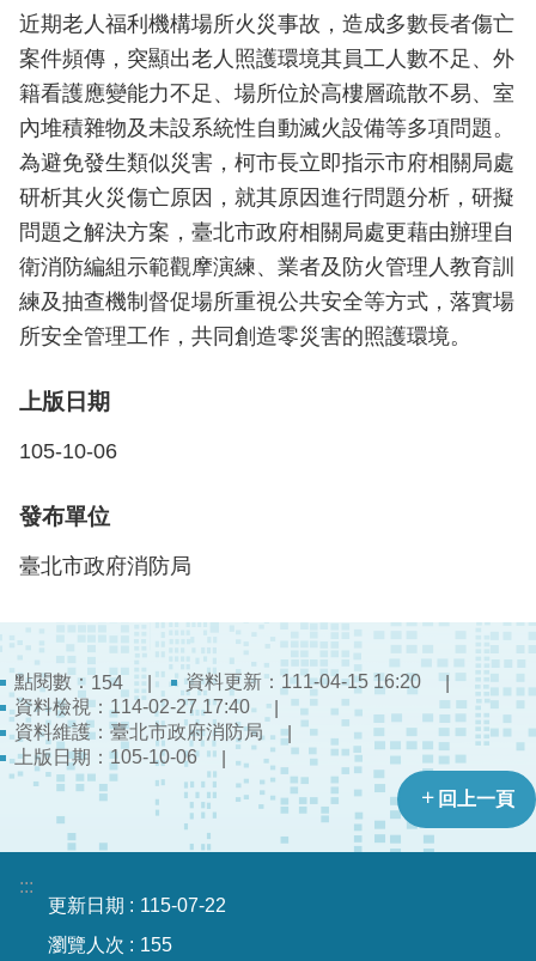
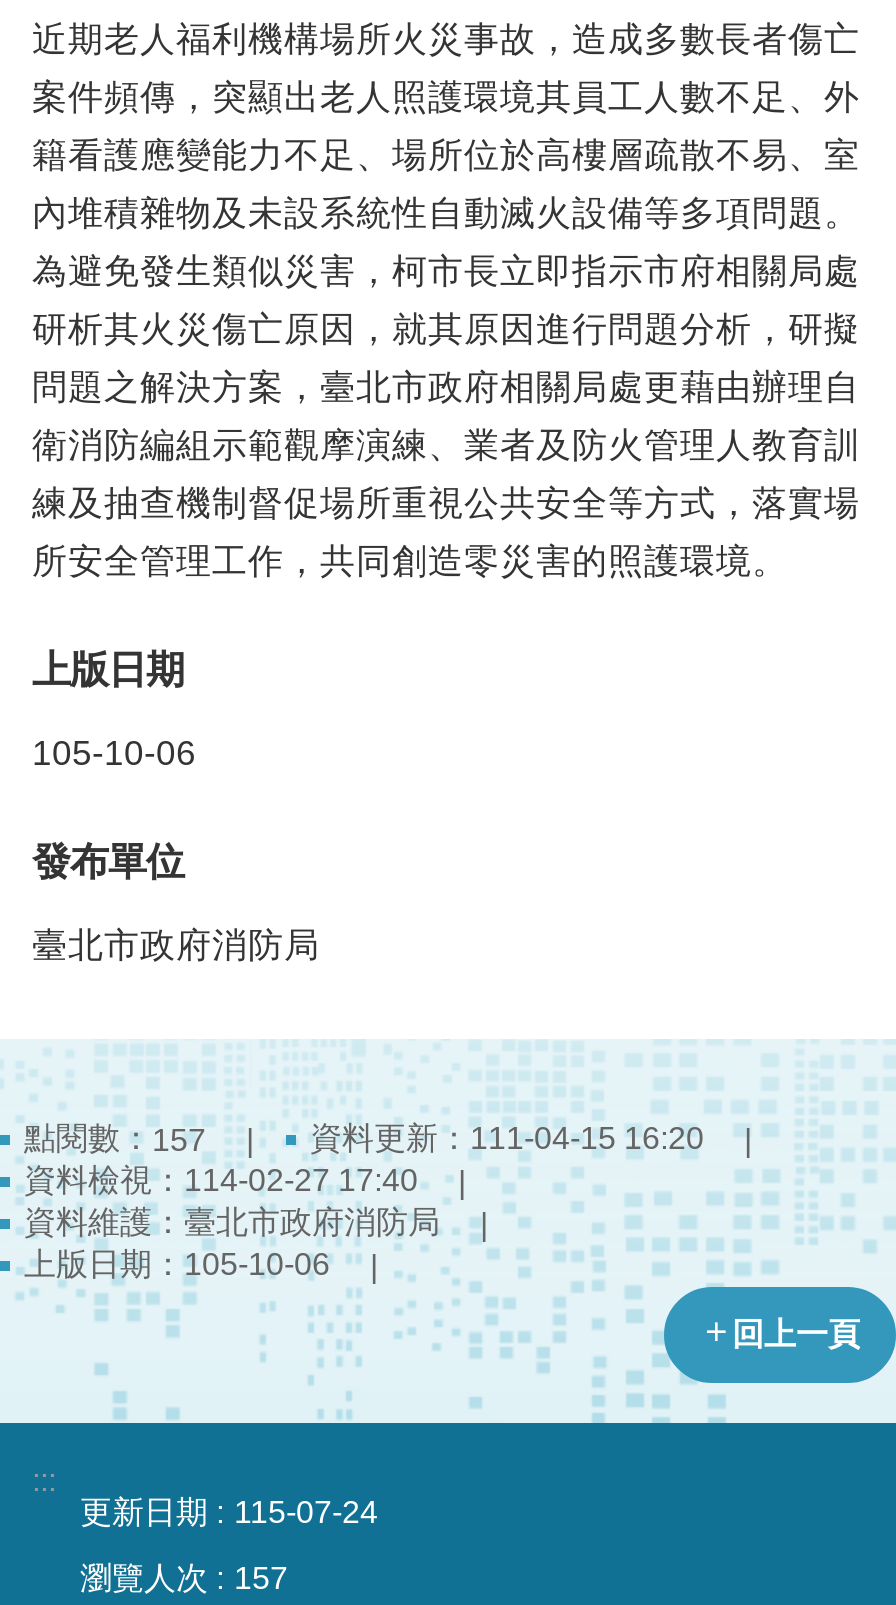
[14,671,123,693] 點閱數：154 -> [24,1121,206,1157] 點閱數：157
[48,895,226,916] 更新日期 115-07-22 -> [80,1495,378,1529] 更新日期 115-07-24
[140,935,172,955] 155 -> [234,1561,288,1595] 157

